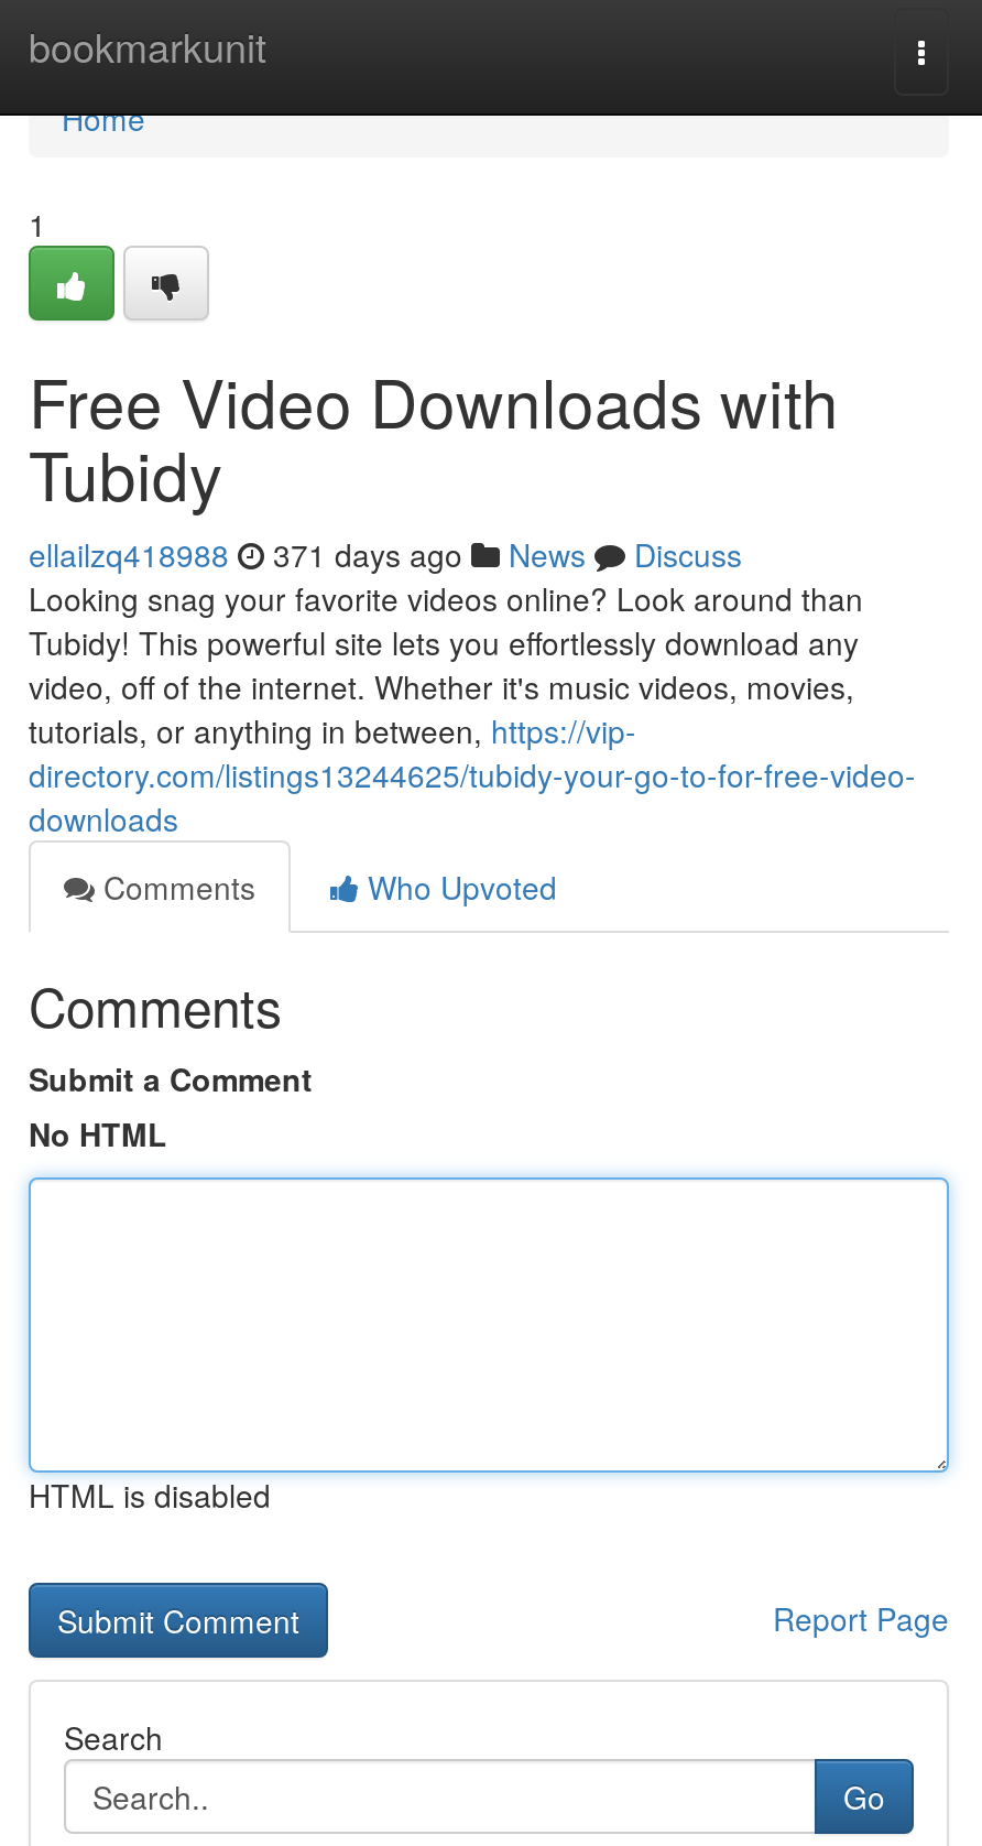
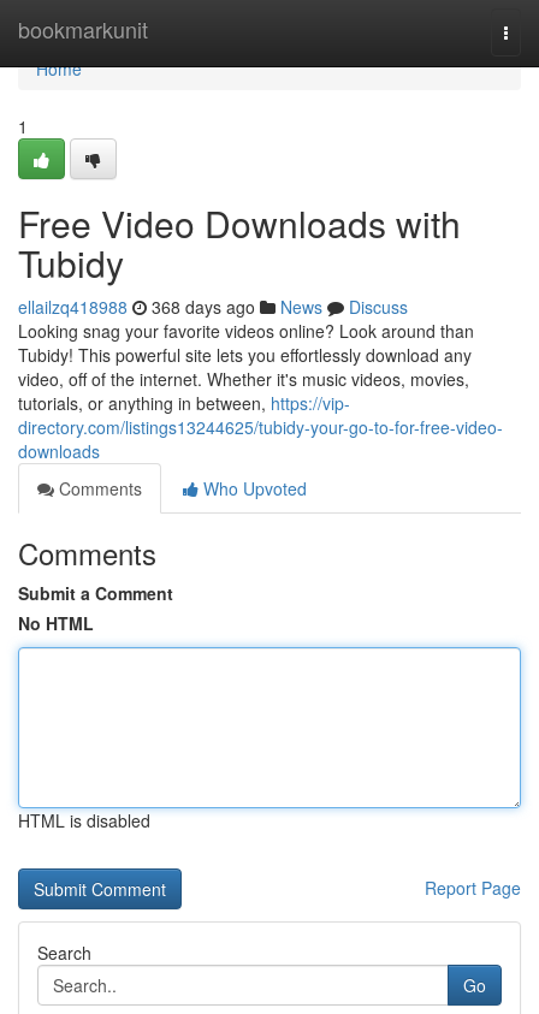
[29,532,742,576] ellailzq418988 371 days ago News Discuss -> [18,295,408,319] ellailzq418988 368 days ago News Discuss

